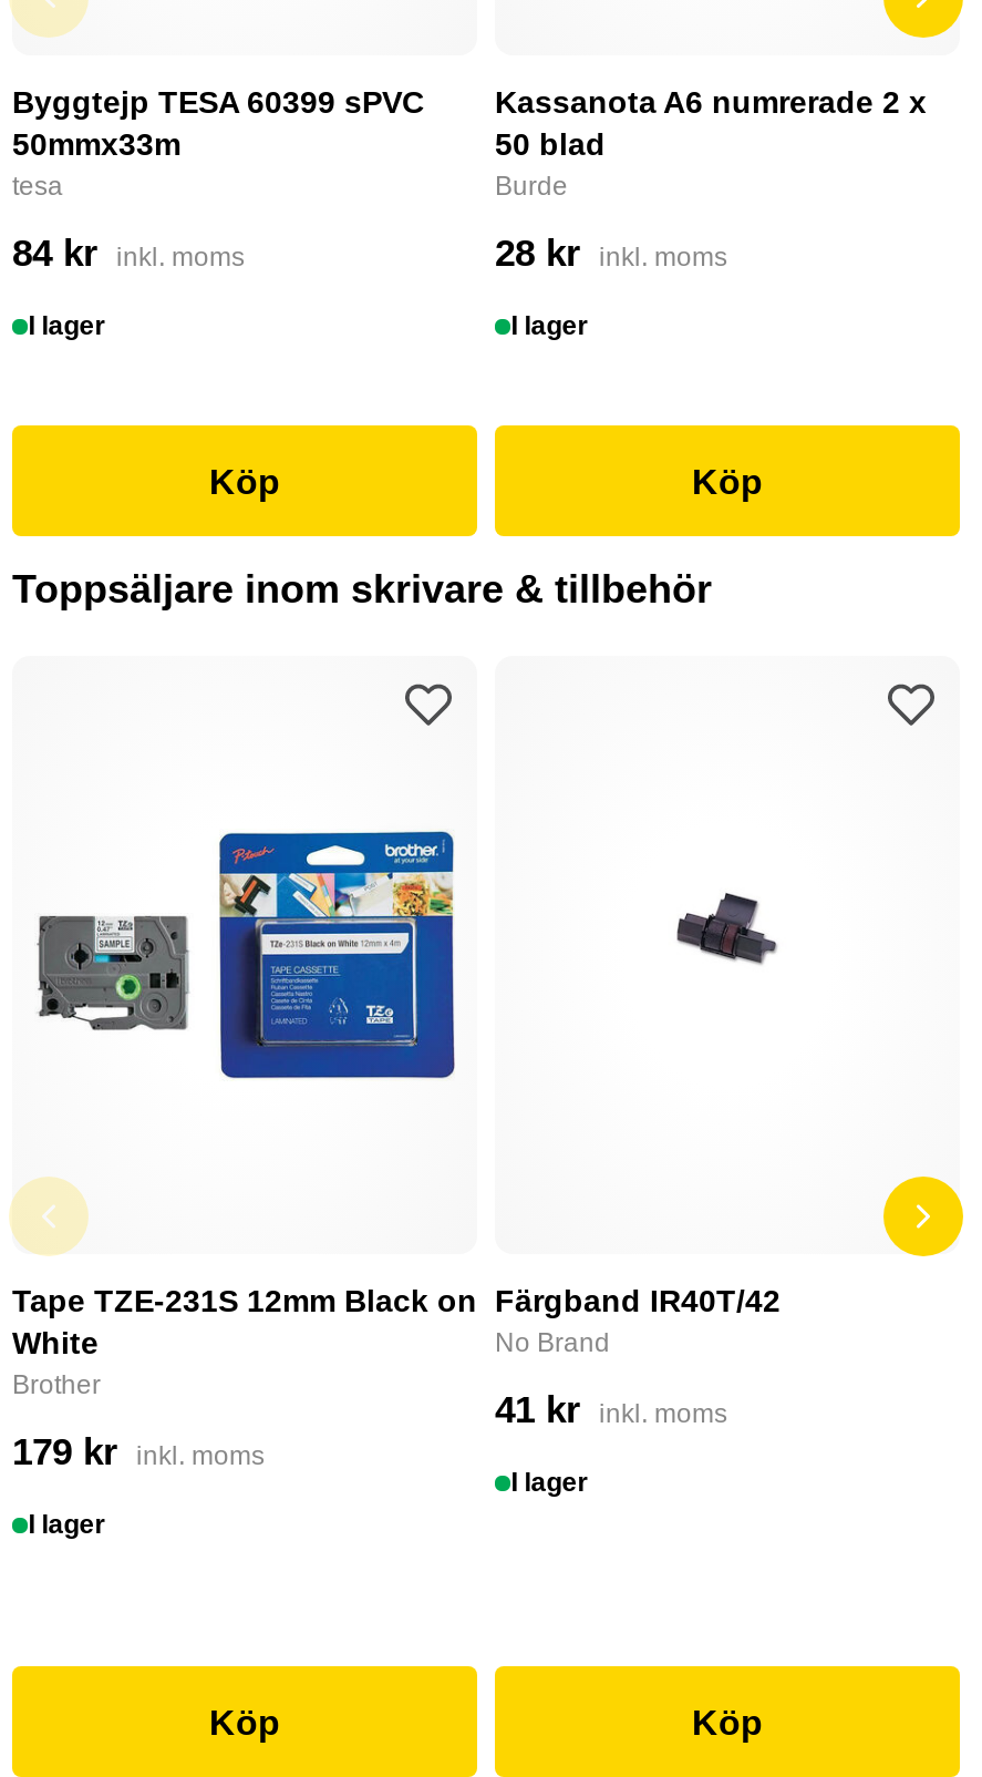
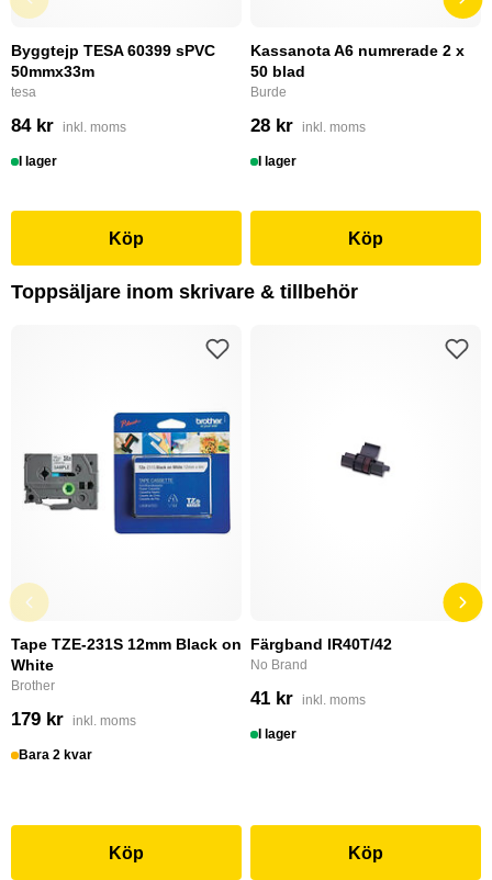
[28,1509,106,1540] I lager -> [19,747,92,763] Bara 2 kvar

